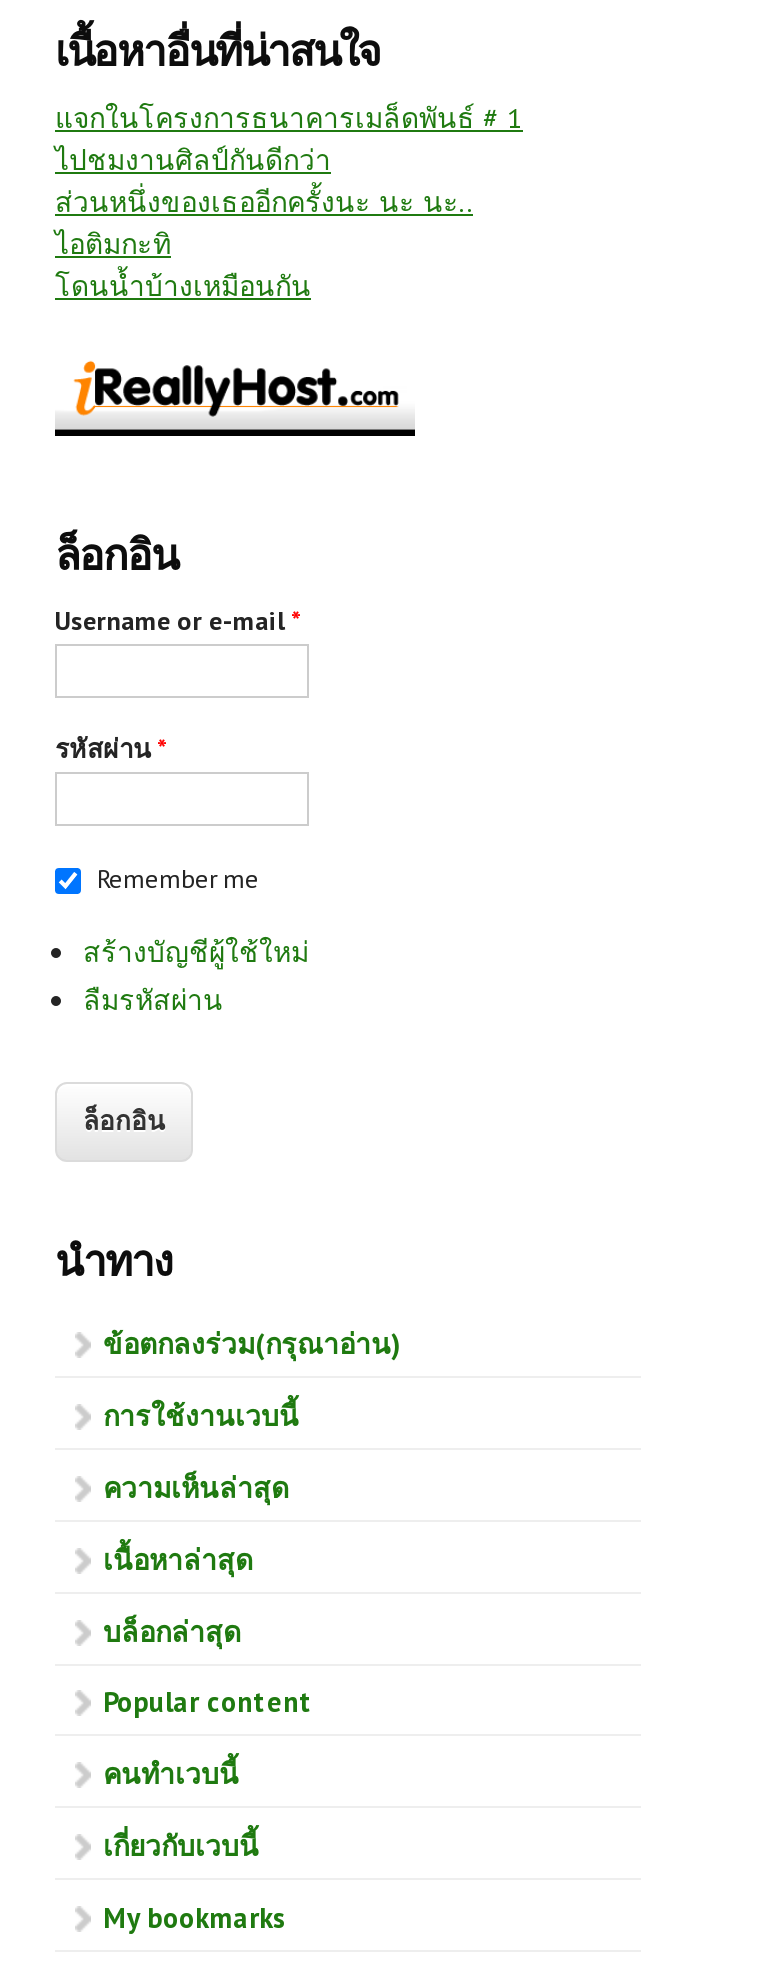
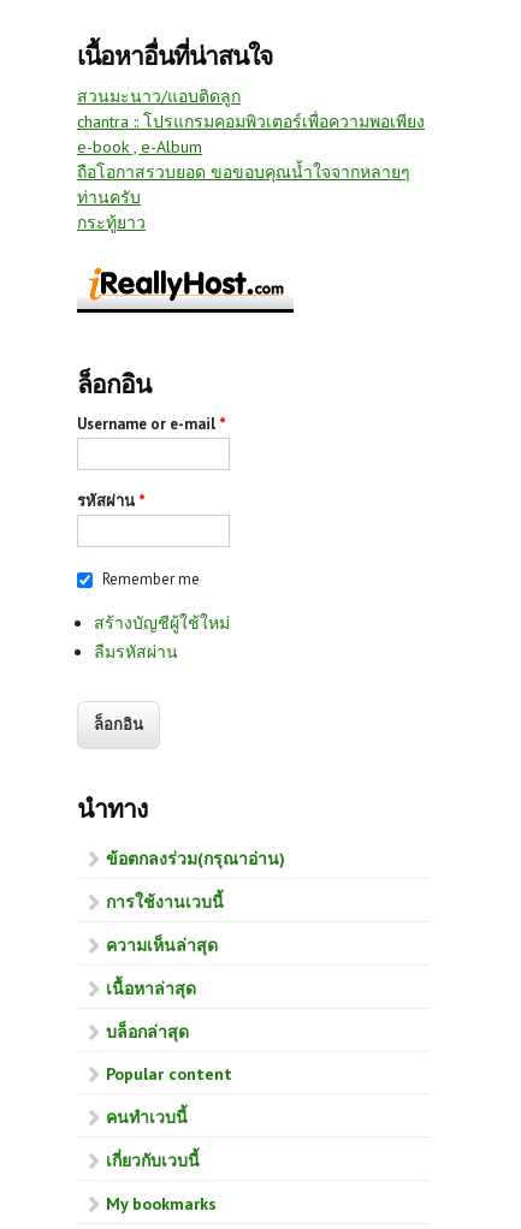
[55,99,523,303] แจกในโครงการธนาคารเมล็ดพันธ์ # 1 | ไปชมงานศิลป์กันดีกว่า | ส่วนหนึ่งของเธออีกครั้งนะ นะ นะ.. | ไอติมกะทิ | โดนน้ำบ้างเหมือนกัน -> [77,85,425,233] สวนมะนาว/แอบติดลูก | chantra :: โปรแกรมคอมพิวเตอร์เพื่อความพอเพียง | e-book , e-Album | ถือโอกาสรวบยอด ขอขอบคุณน้ำใจจากหลายๆ | ท่านครับ | กระทู้ยาว

